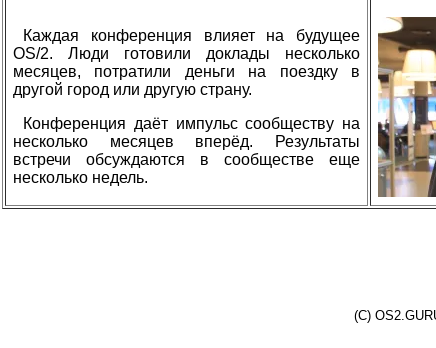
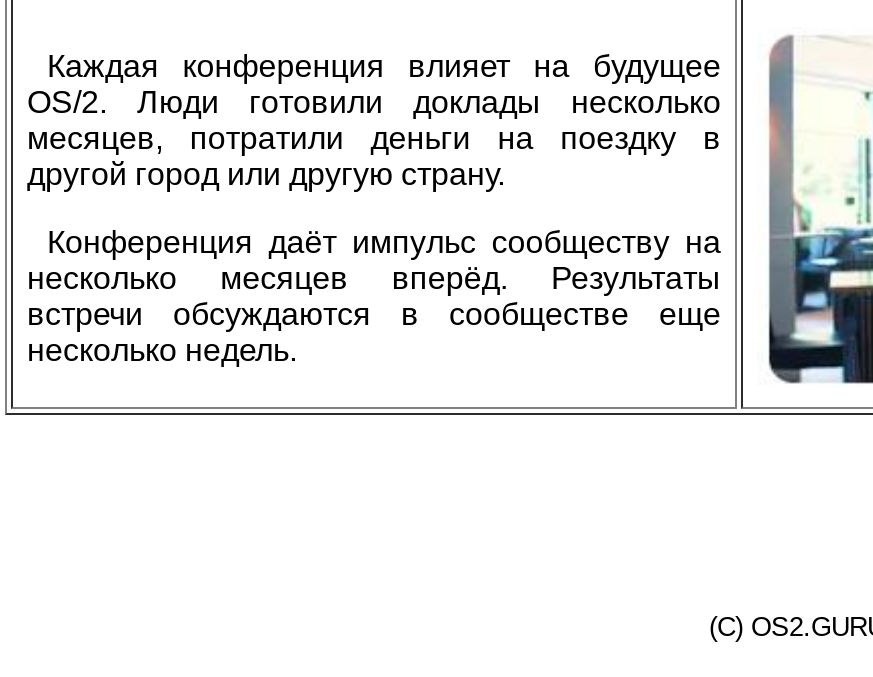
[377,16,433,198] [image] -> [757,29,867,389] [image]

